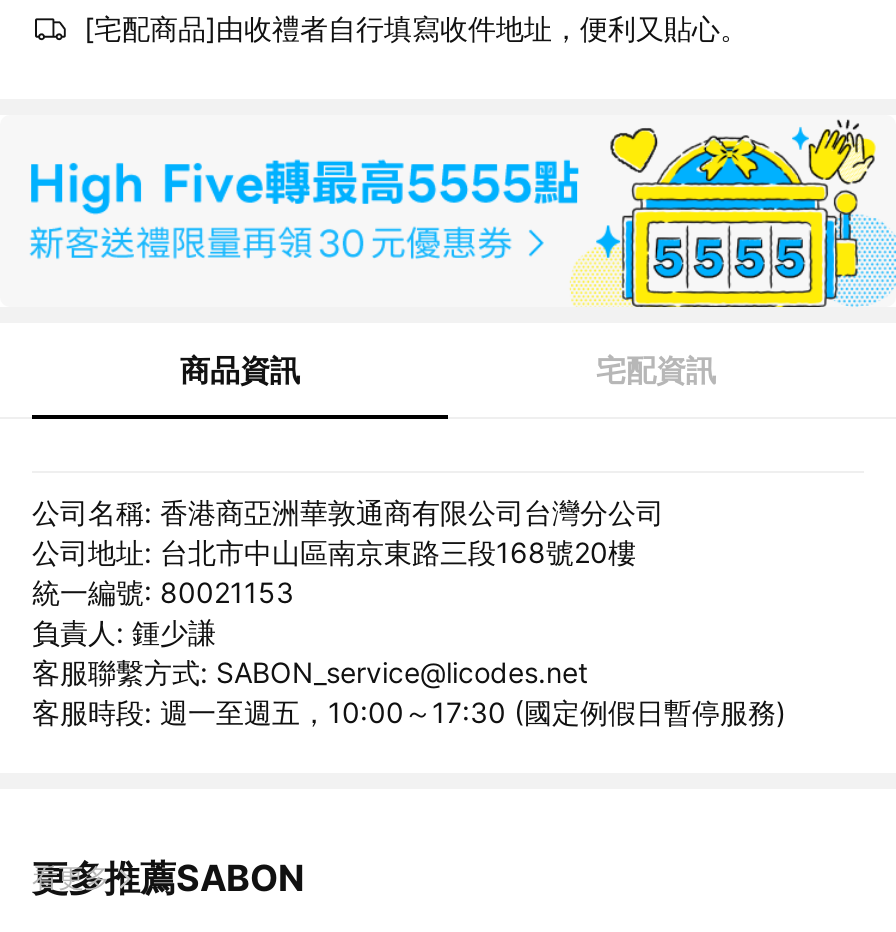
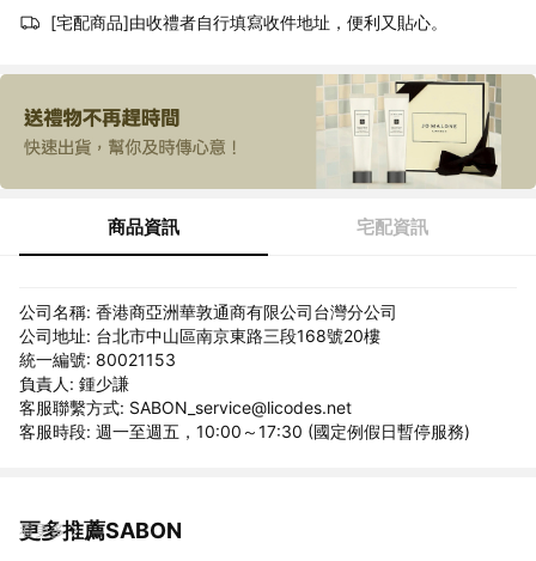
[6,115,890,309] [image] -> [4,73,532,189] [image]

